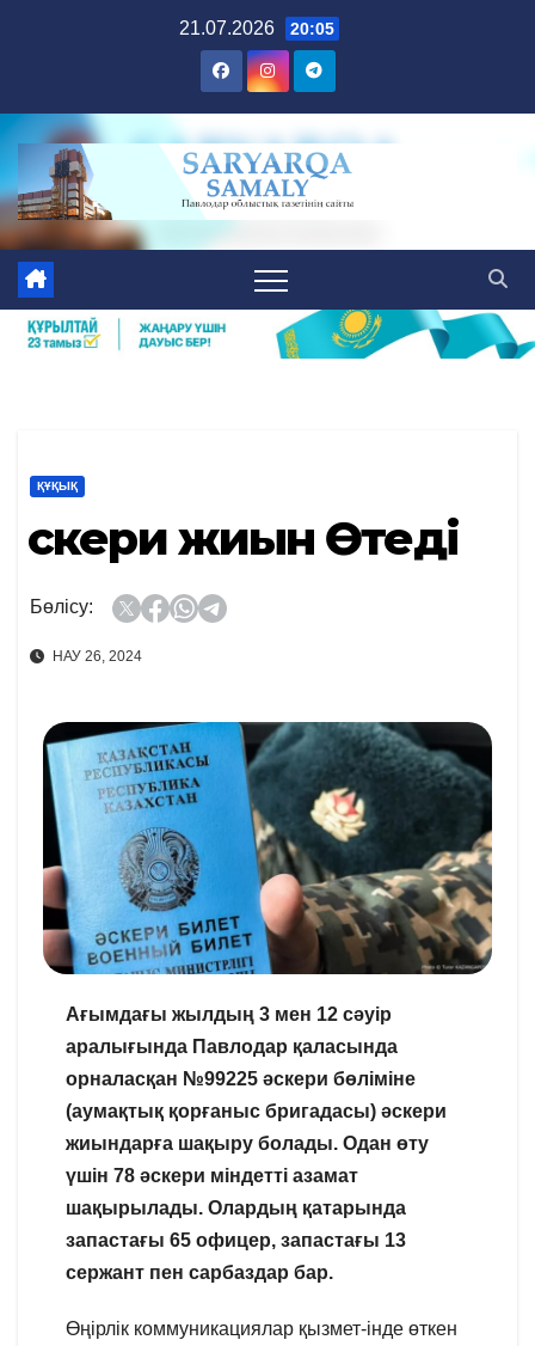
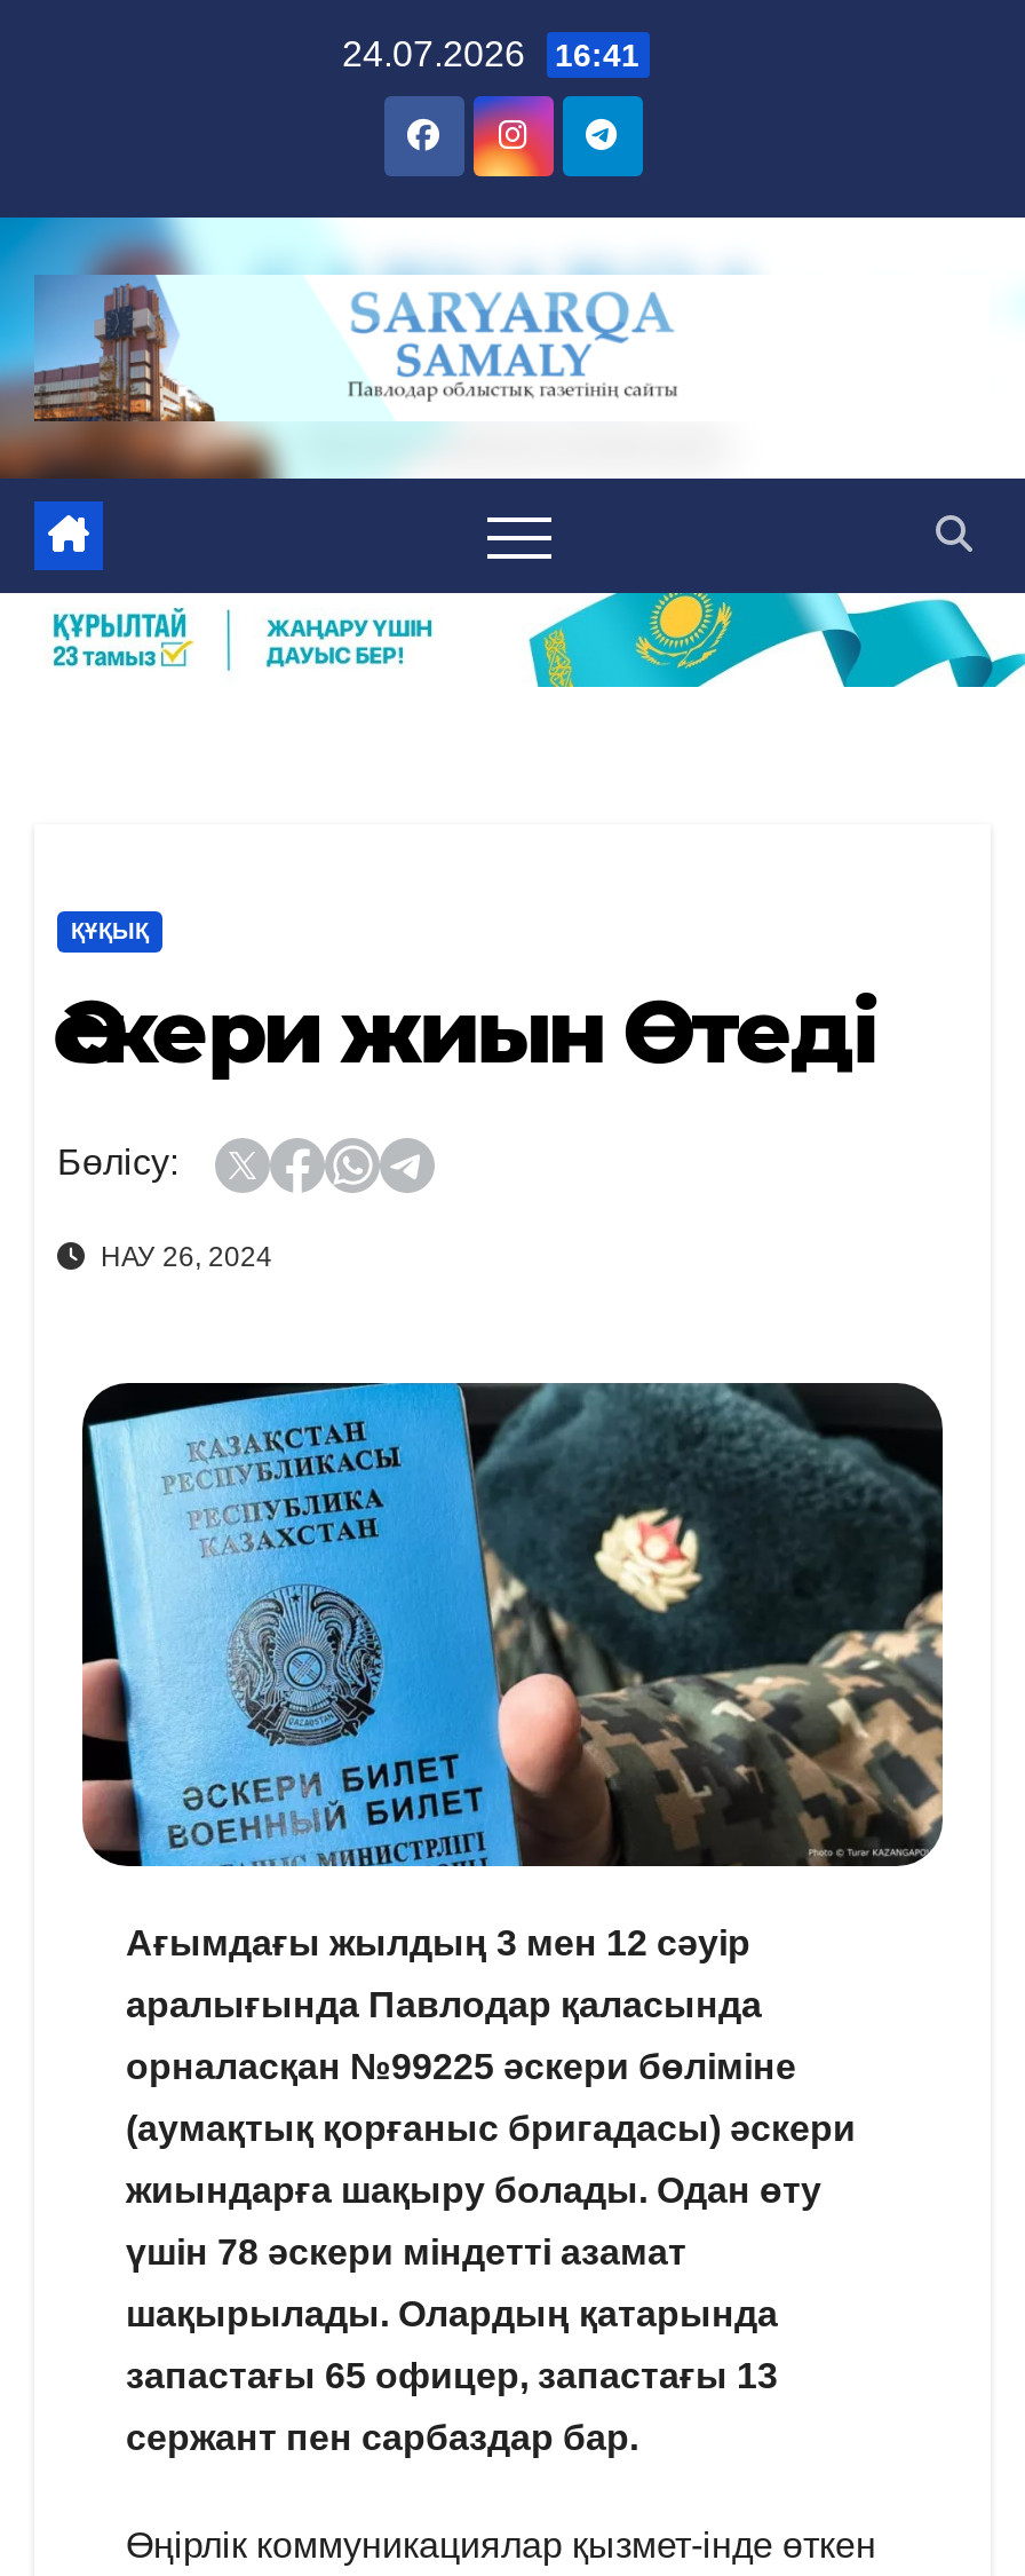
[179,18,334,38] 21.07.2026 20:05 -> [342,34,639,73] 24.07.2026 16:41

